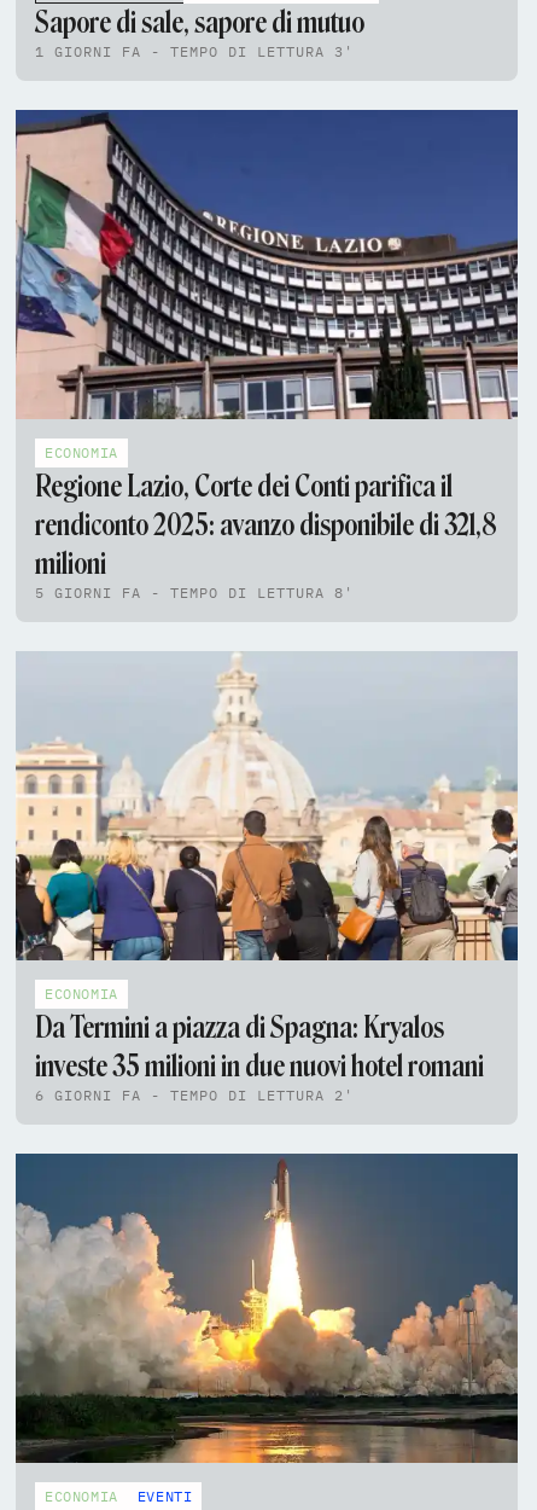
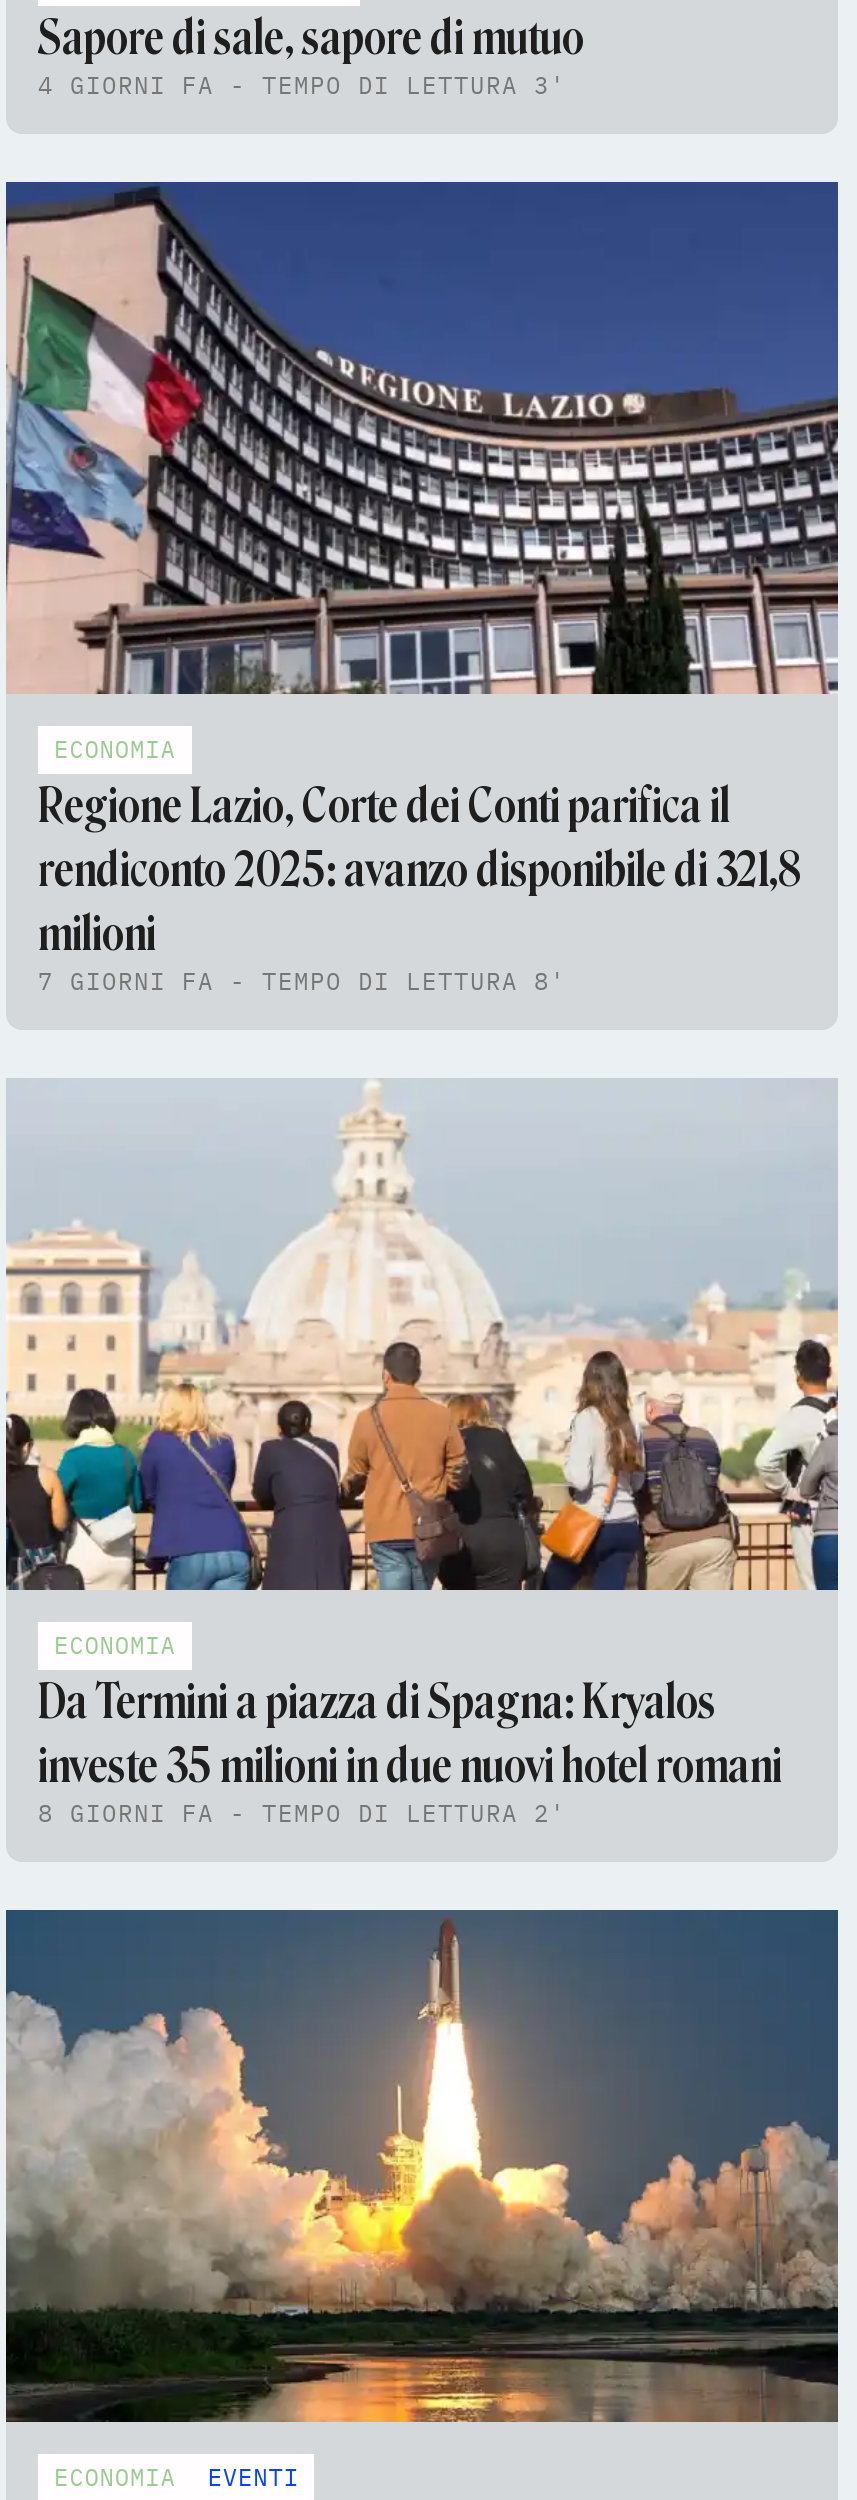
[35,42,354,60] 1 GIORNI FA - TEMPO DI LETTURA 3' -> [38,70,566,100] 4 GIORNI FA - TEMPO DI LETTURA 3'
[35,583,354,602] 5 GIORNI FA - TEMPO DI LETTURA 8' -> [38,966,566,996] 7 GIORNI FA - TEMPO DI LETTURA 8'
[35,1086,354,1104] 6 GIORNI FA - TEMPO DI LETTURA 2' -> [38,1798,566,1828] 8 GIORNI FA - TEMPO DI LETTURA 2'

